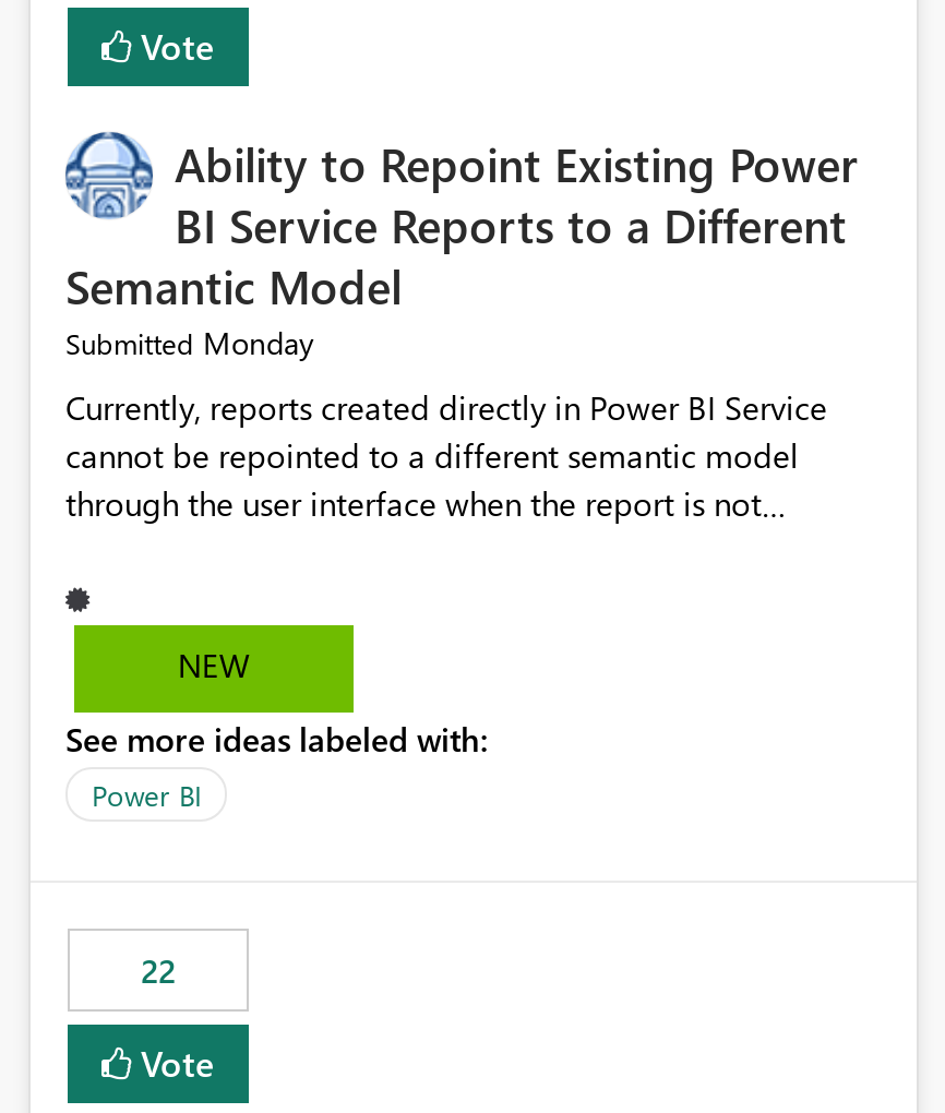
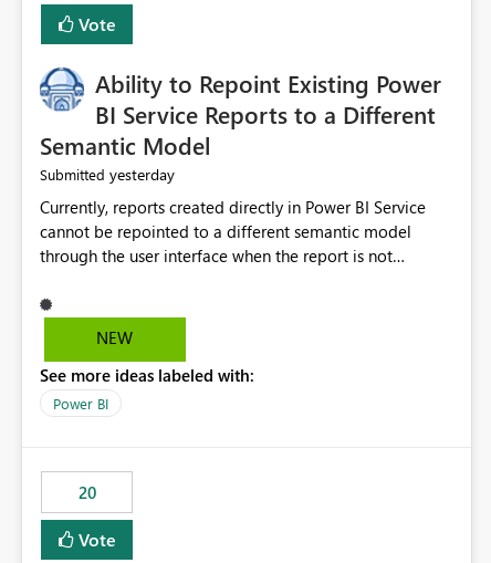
[65,323,314,364] Submitted Monday -> [40,164,175,185] Submitted yesterday
[141,949,176,993] 22 -> [78,482,96,504] 20

